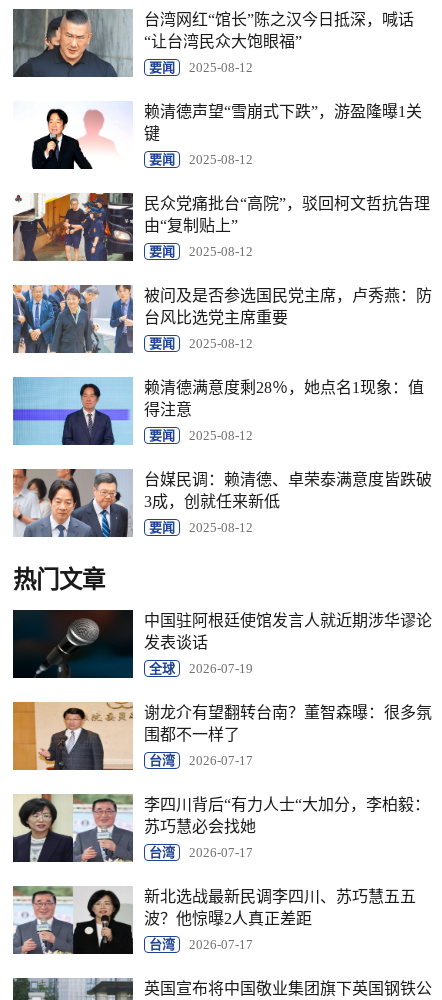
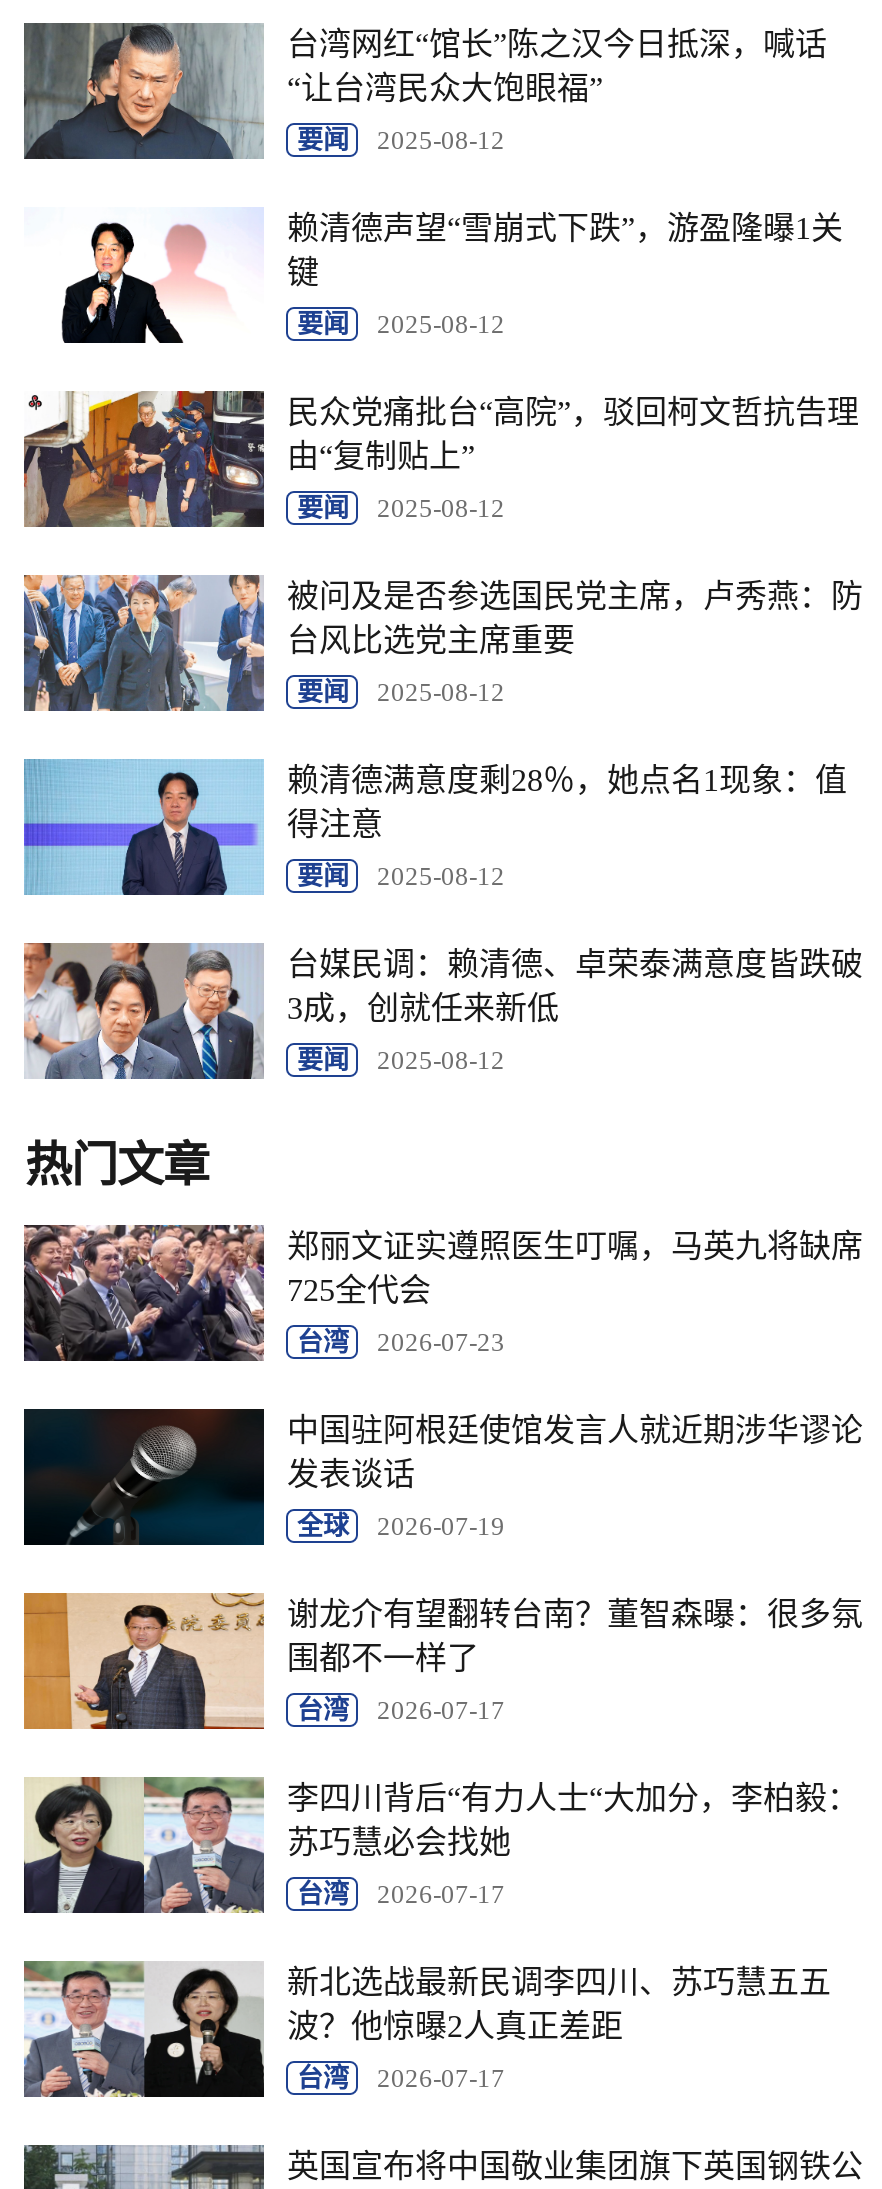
none -> [22,1223,863,1363] [image] | 郑丽文证实遵照医生叮嘱，马英九将缺席 | 725全代会 | 台湾 | 2026-07-23

